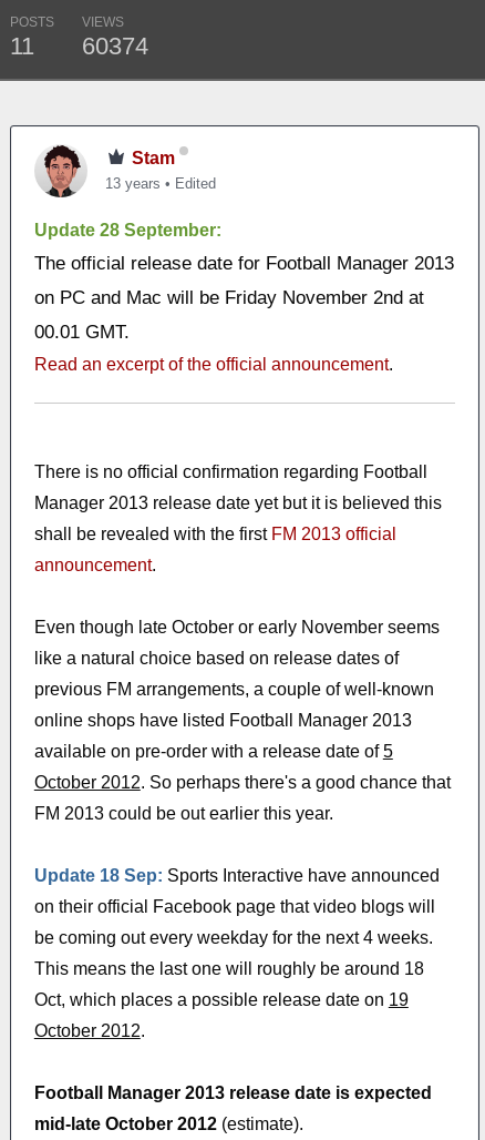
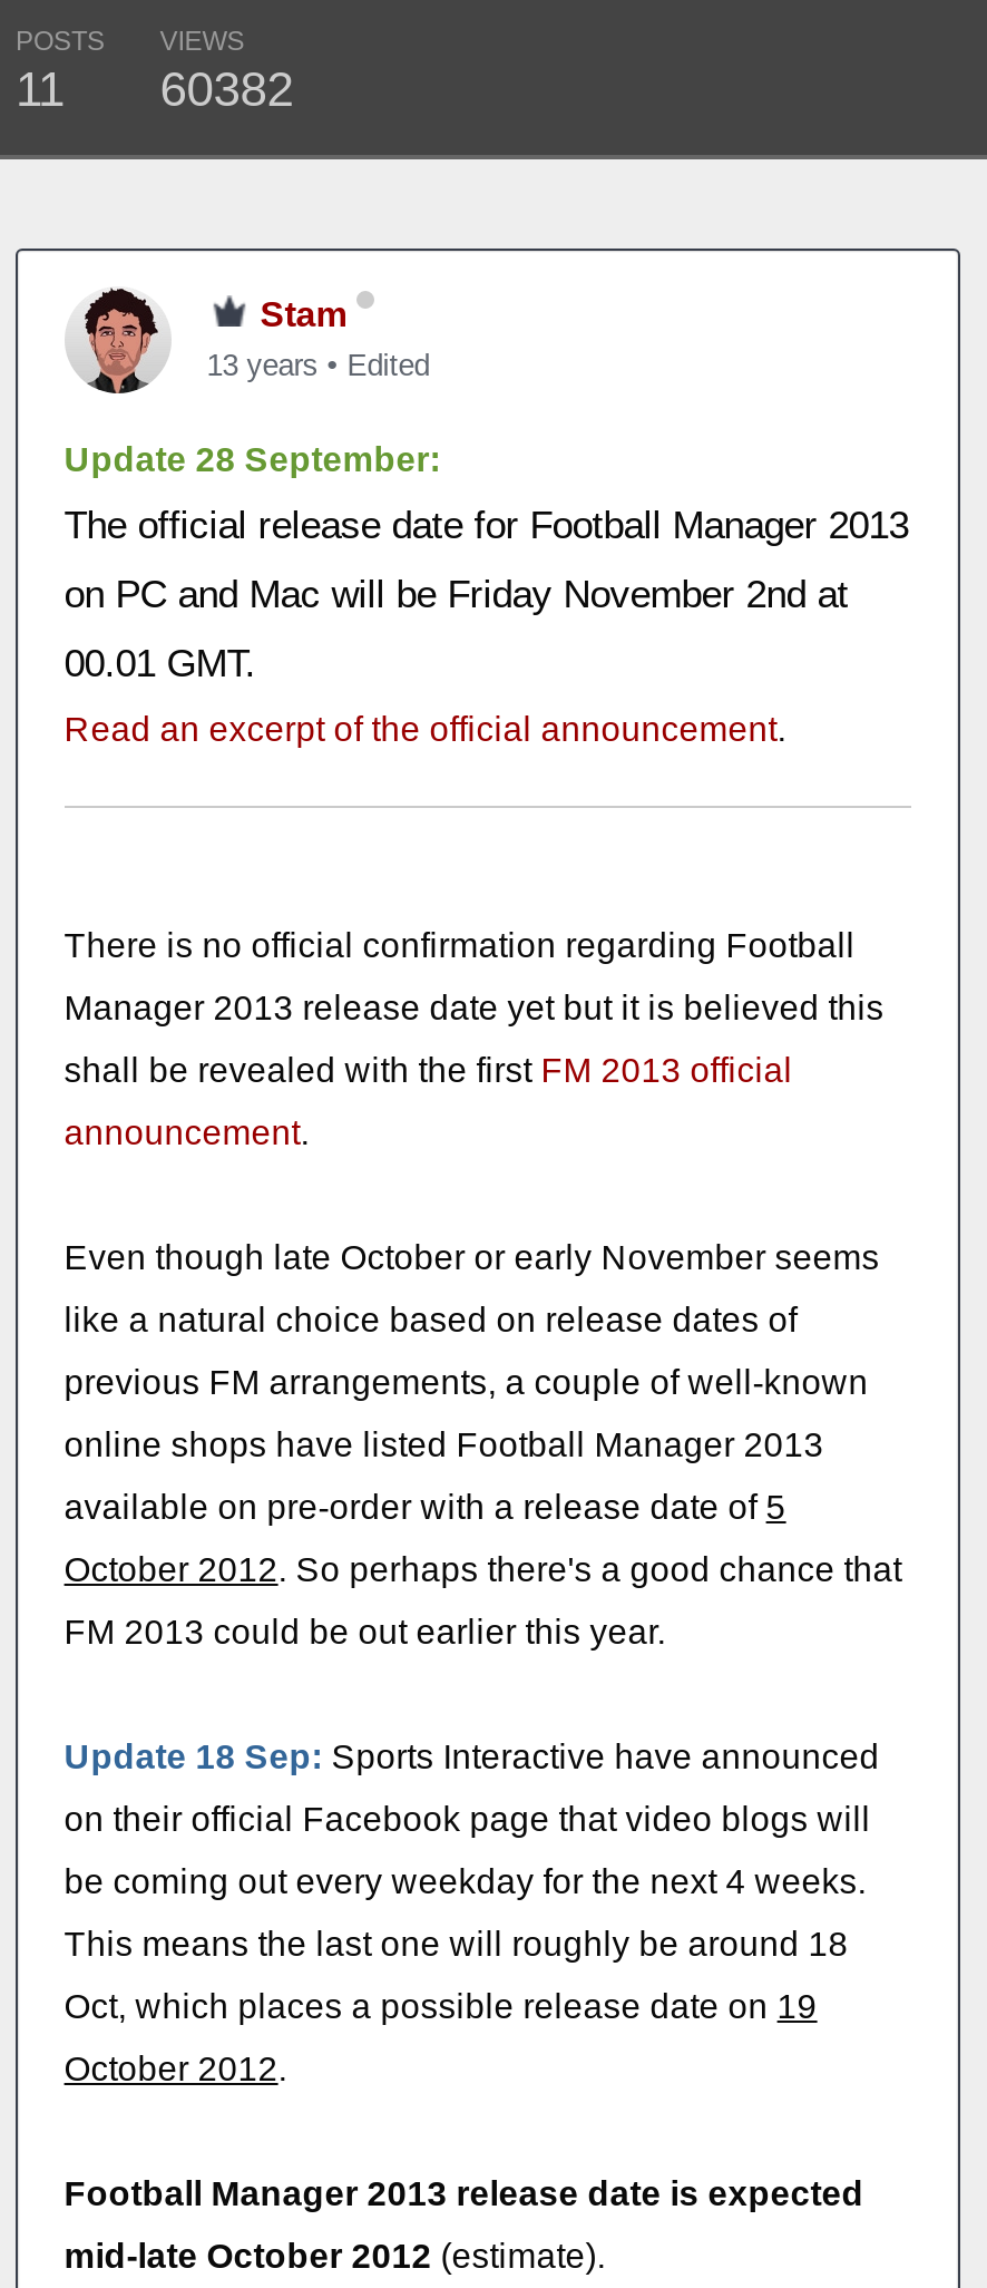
[10,32,148,60] 11 60374 -> [16,62,294,117] 11 60382

